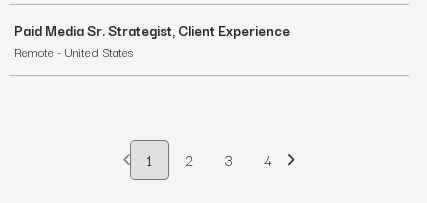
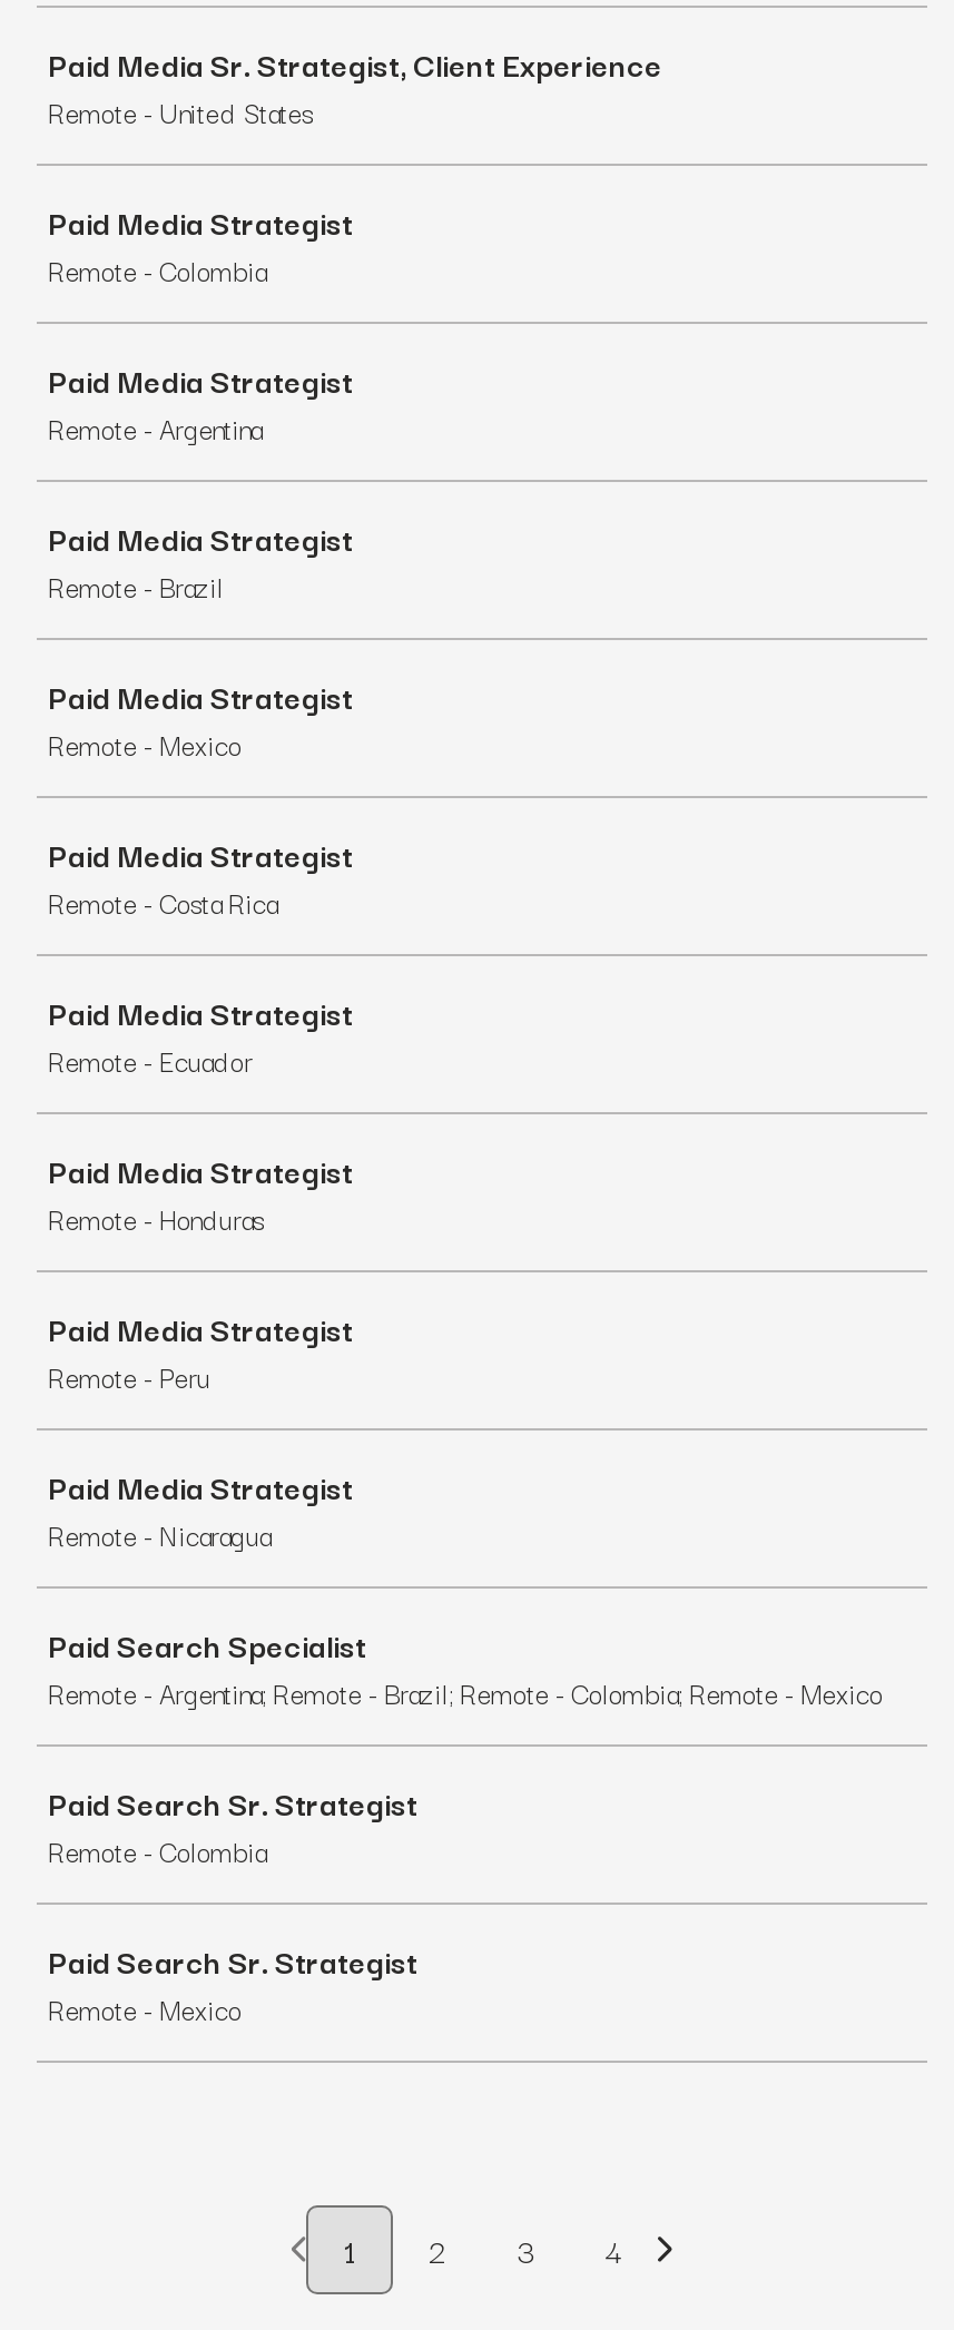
none -> [48,197,883,2029] Paid Media Strategist | Remote - Colombia | Paid Media Strategist | Remote - Argentina | Paid Media Strategist | Remote - Brazil | Paid Media Strategist | Remote - Mexico | Paid Media Strategist | Remote - Costa Rica | Paid Media Strategist | Remote - Ecuador | Paid Media Strategist | Remote - Honduras | Paid Media Strategist | Remote - Peru | Paid Media Strategist | Remote - Nicaragua | Paid Search Specialist | Remote - Argentina; Remote - Brazil; Remote - Colombia; Remote - Mexico | Paid Search Sr. Strategist | Remote - Colombia | Paid Search Sr. Strategist | Remote - Mexico

